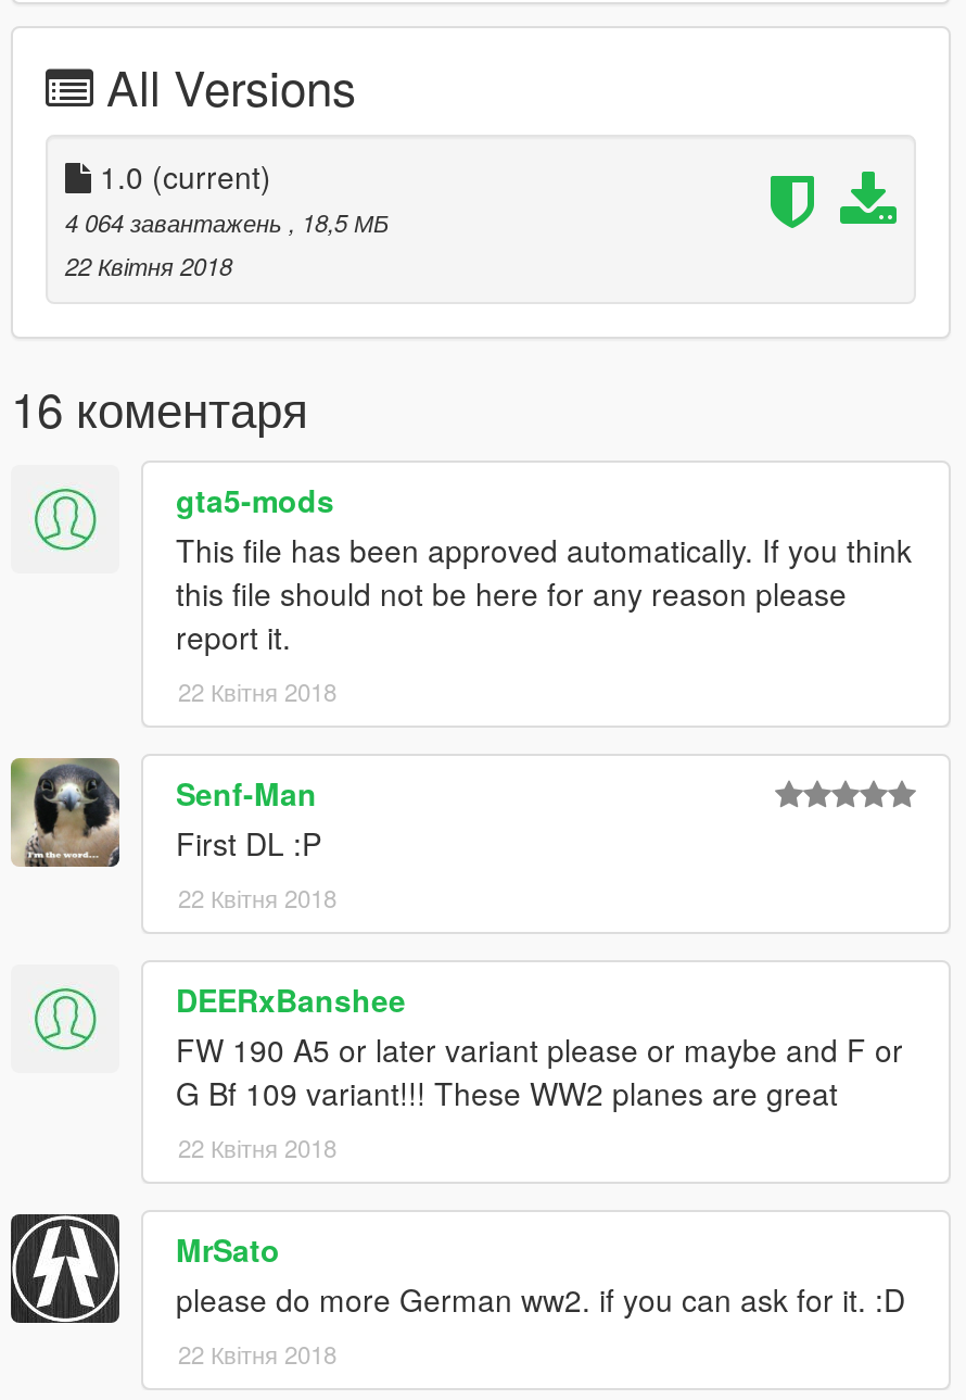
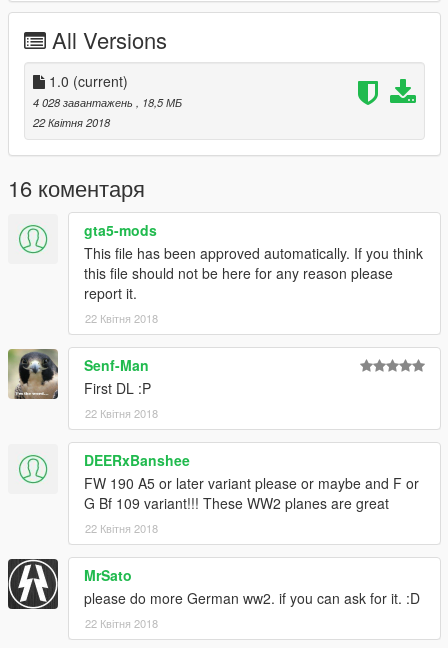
[65,204,389,239] 4 064 завантажень, 18,5 МБ -> [33,94,182,110] 4 028 завантажень, 18,5 МБ

